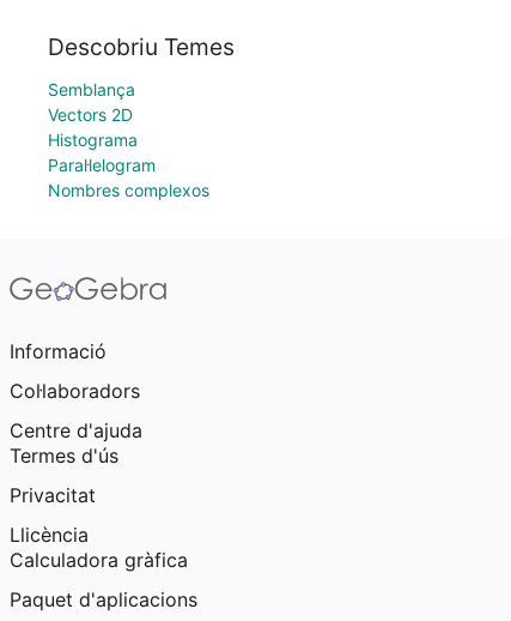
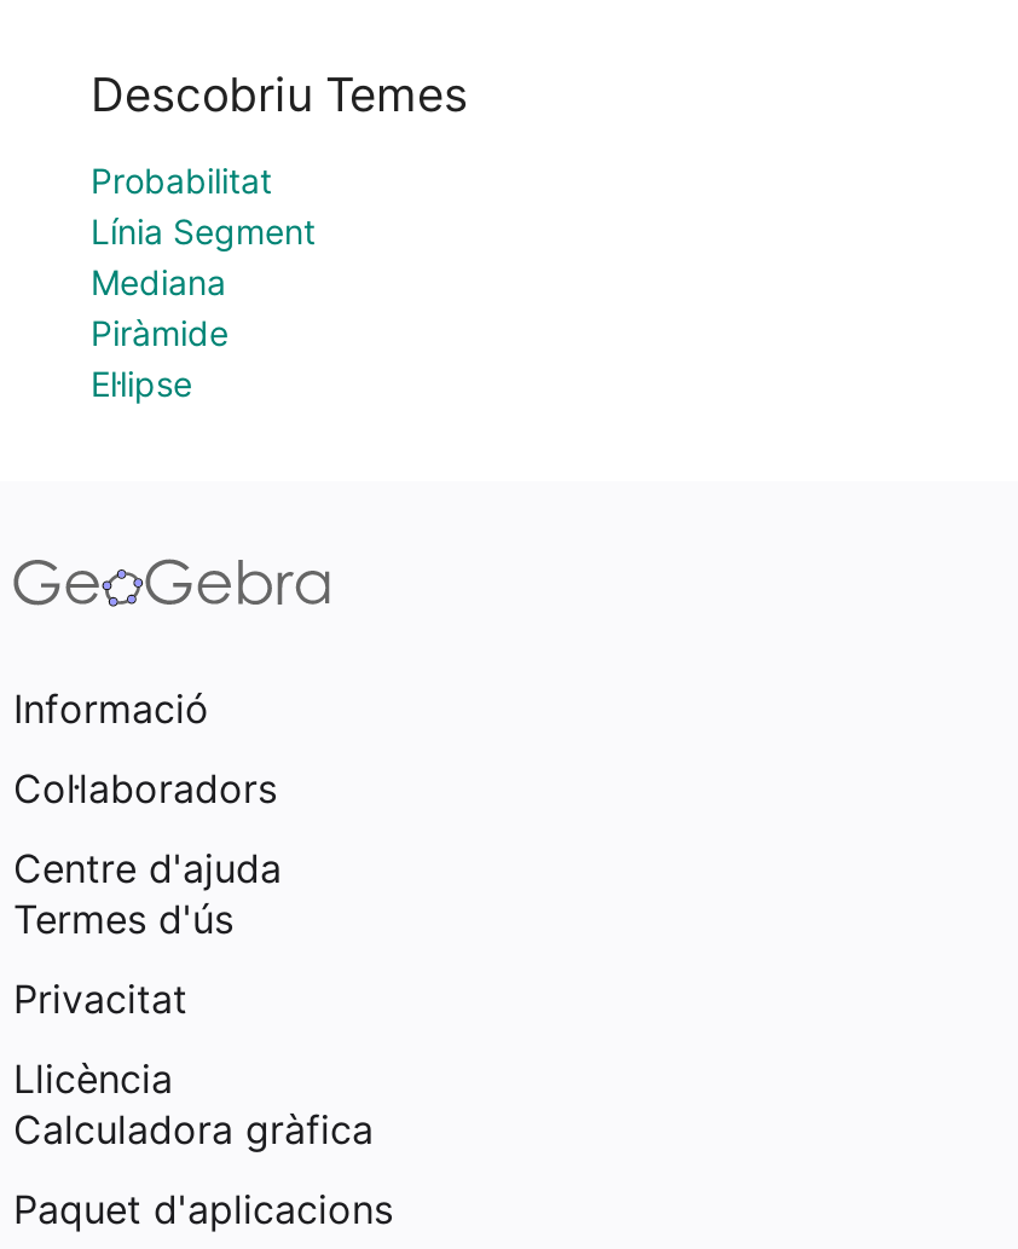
[48,79,209,200] Semblança | Vectors 2D | Histograma | Paral·lelogram | Nombres complexos -> [91,160,316,404] Probabilitat | Línia Segment | Mediana | Piràmide | El·lipse

